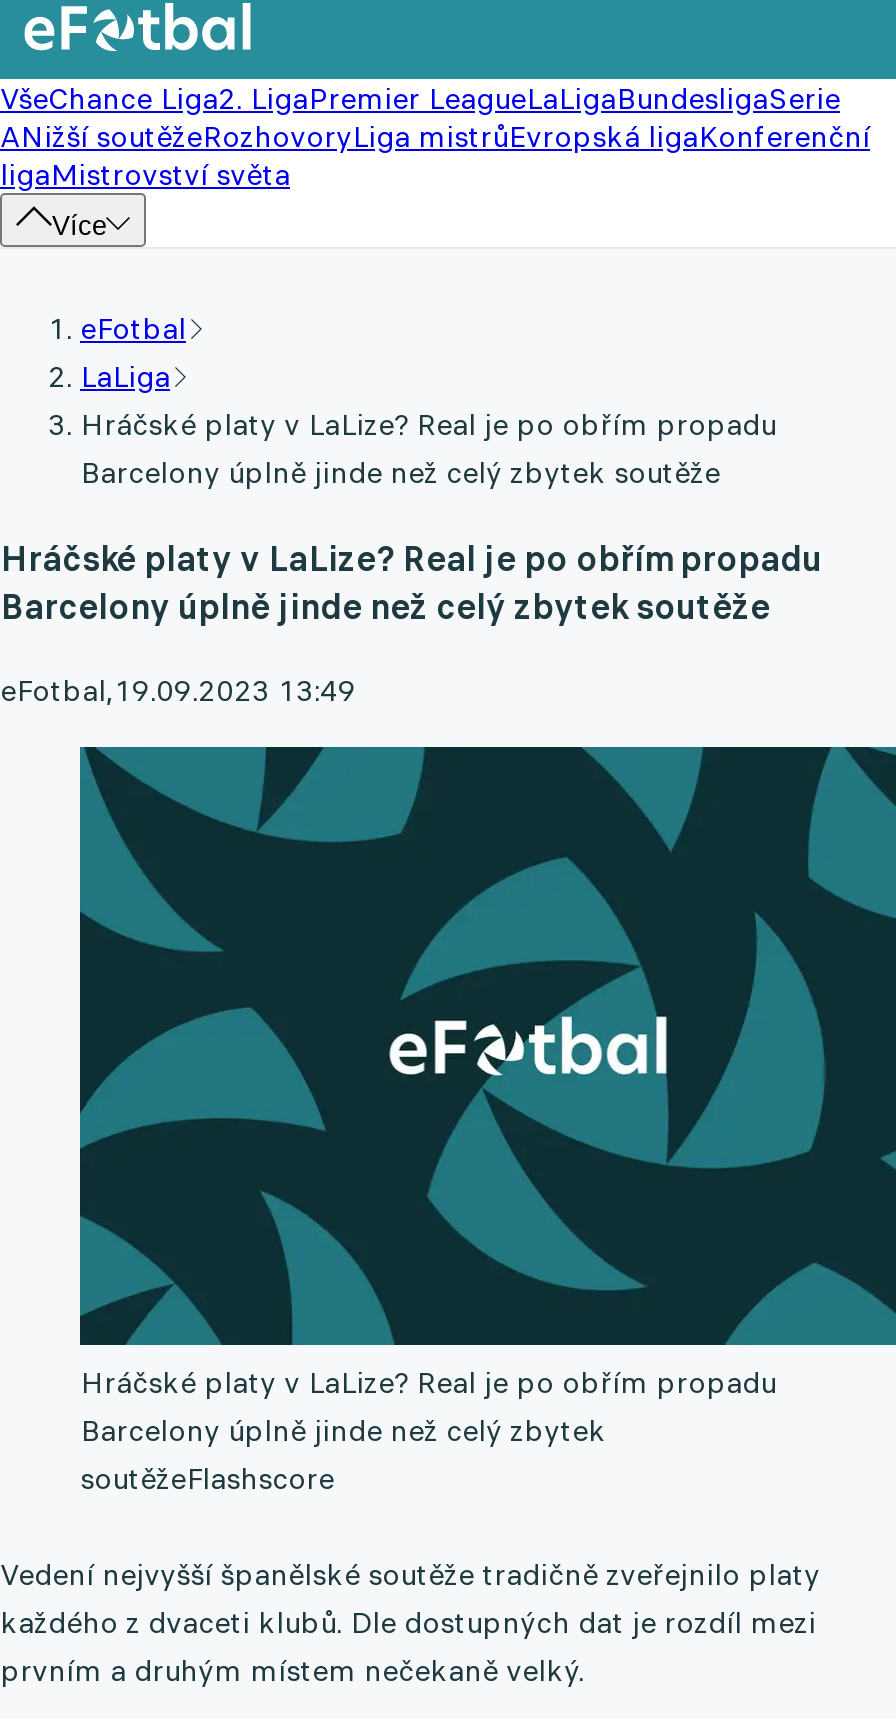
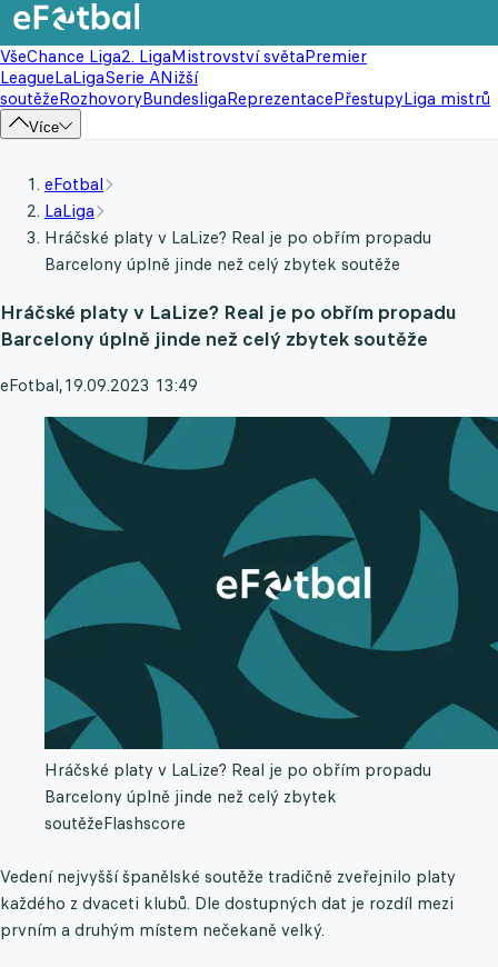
[0,79,870,193] VšeChance Liga2. LigaPremier LeagueLaLigaBundesligaSerie | ANižší soutěžeRozhovoryLiga mistrůEvropská ligaKonferenční | ligaMistrovství světa -> [0,46,490,109] VšeChance Liga2. LigaMistrovství světaPremier | LeagueLaLigaSerie ANižší | soutěžeRozhovoryBundesligaReprezentacePřestupyLiga mistrů

